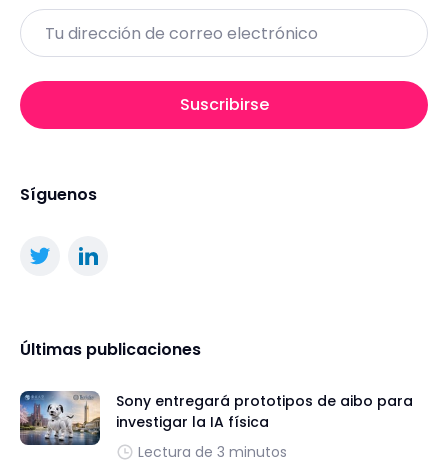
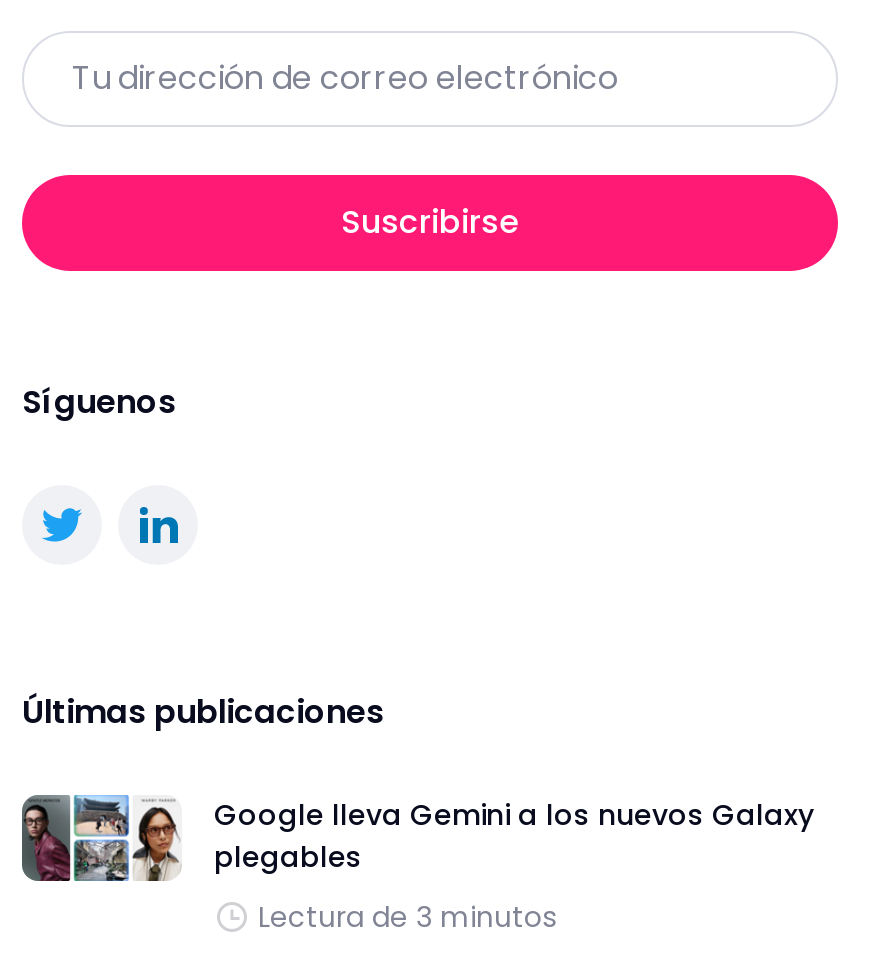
[19,391,413,446] [image] | Sony entregará prototipos de aibo para | investigar la IA física -> [22,794,814,902] [image] | Google lleva Gemini a los nuevos Galaxy | plegables

